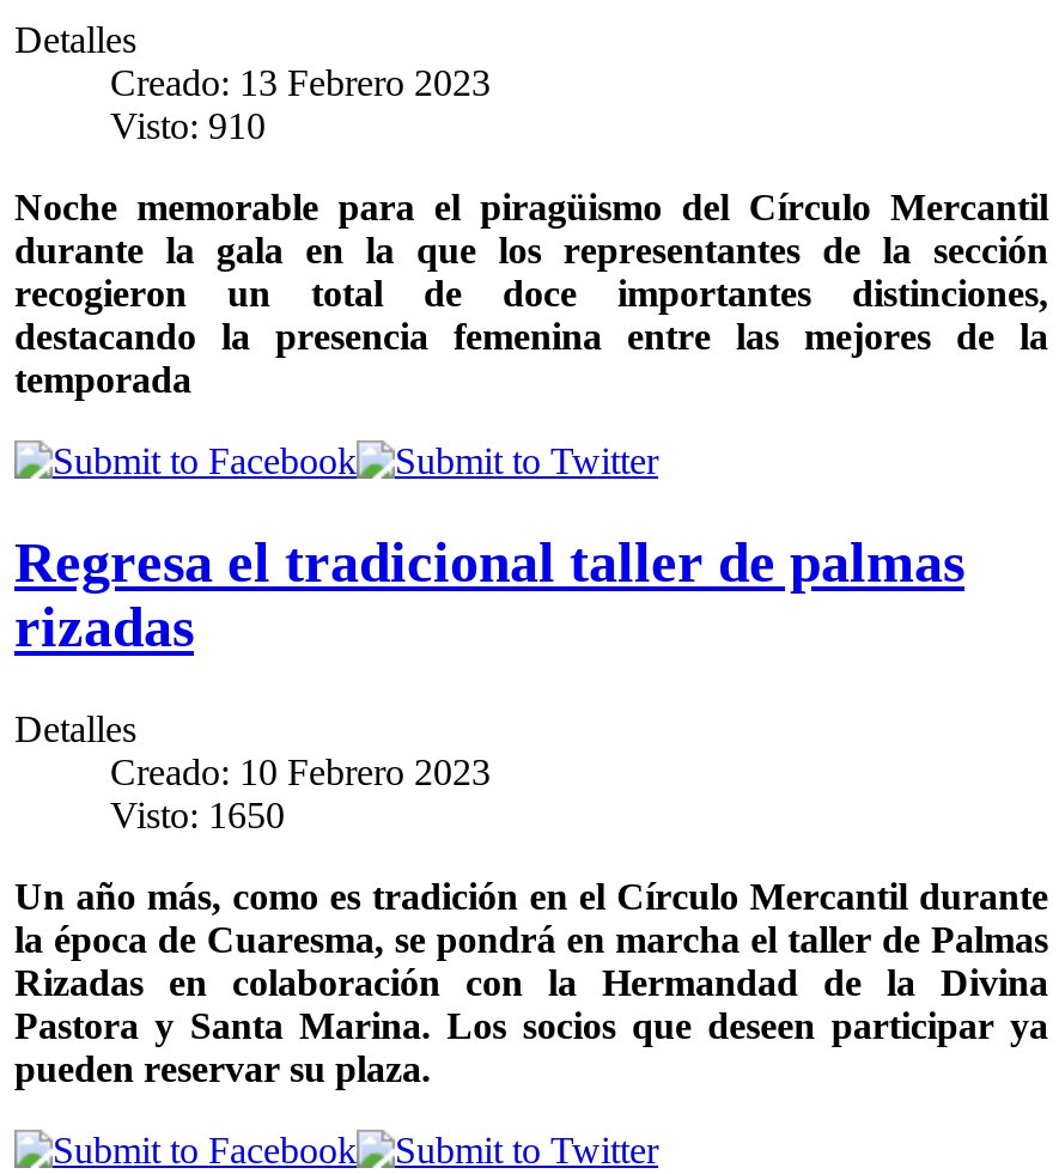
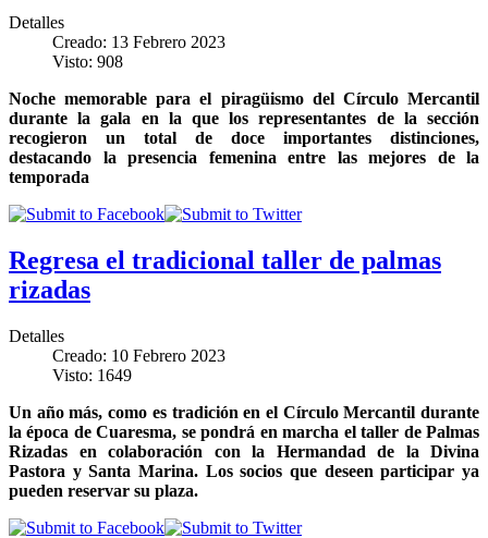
[110,106,266,146] Visto: 910 -> [52,52,123,71] Visto: 908
[110,795,285,835] Visto: 1650 -> [52,366,132,384] Visto: 1649

